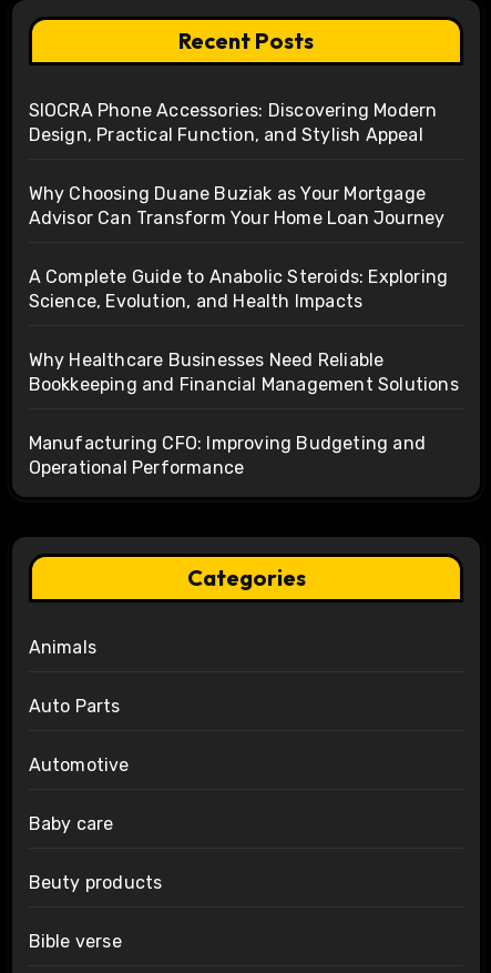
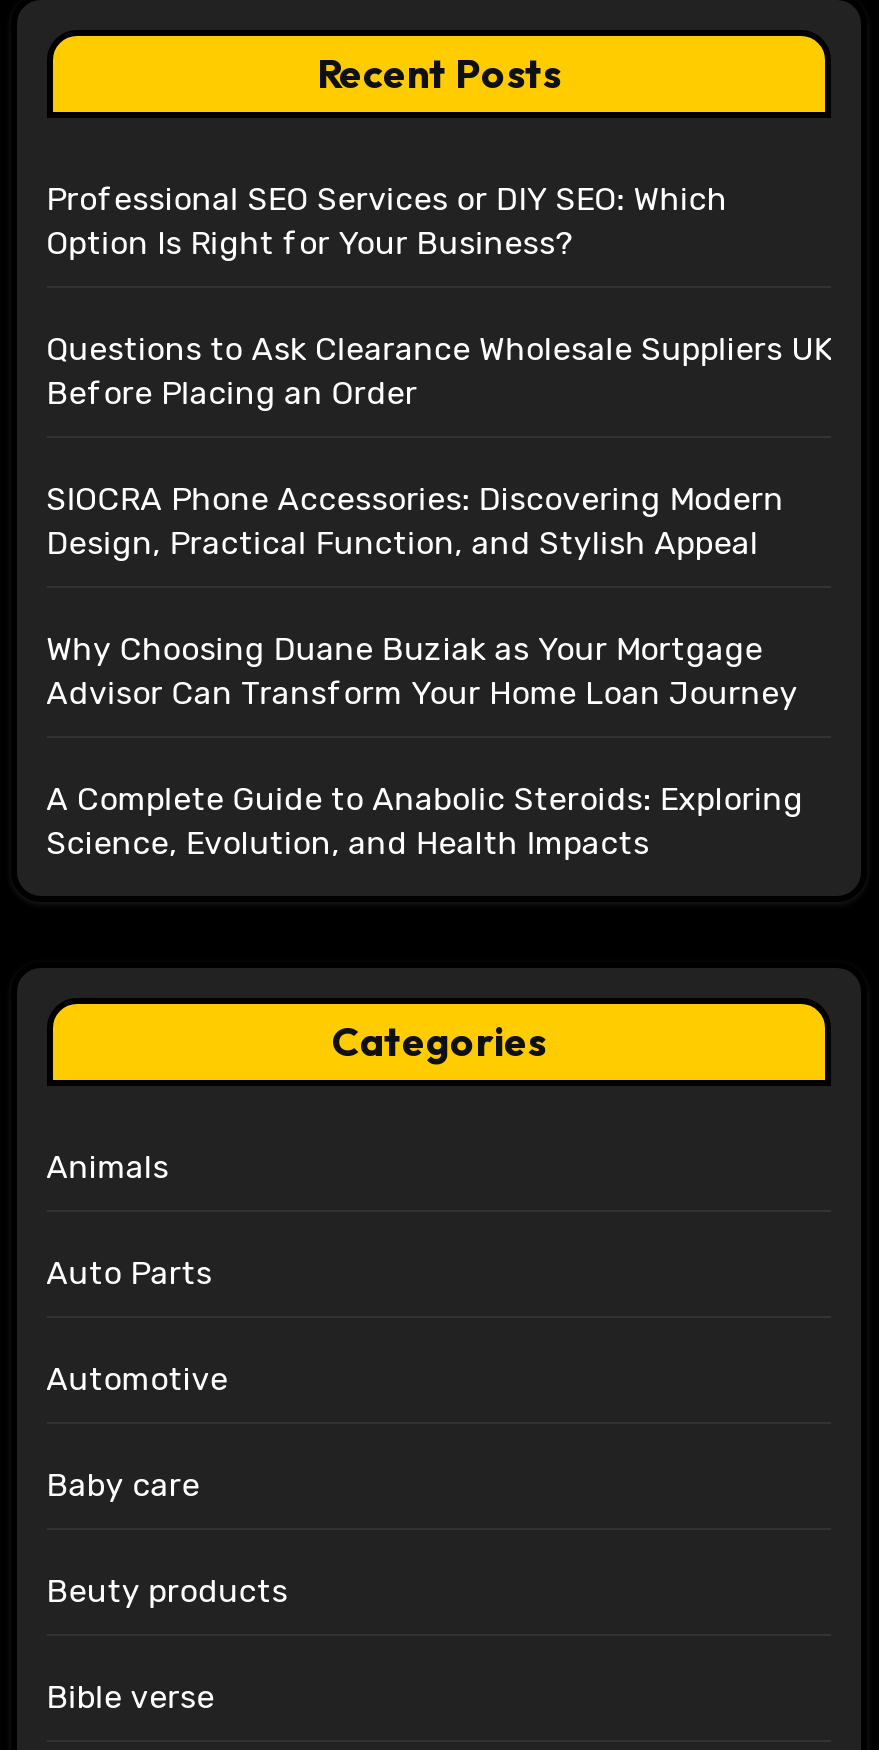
none -> [46,181,832,413] Professional SEO Services or DIY SEO: Which | Option Is Right for Your Business? | Questions to Ask Clearance Wholesale Suppliers UK | Before Placing an Order
moved [28,100,448,312] -> [46,481,803,863]: SIOCRA Phone Accessories: Discovering Modern | Design, Practical Function, and Stylish Appeal | Why Choosing Duane Buziak as Your Mortgage | Advisor Can Transform Your Home Loan Journey | A Complete Guide to Anabolic Steroids: Exploring | Science, Evolution, and Health Impacts
[28,350,459,479] Why Healthcare Businesses Need Reliable | Bookkeeping and Financial Management Solutions | Manufacturing CFO: Improving Budgeting and | Operational Performance -> none

